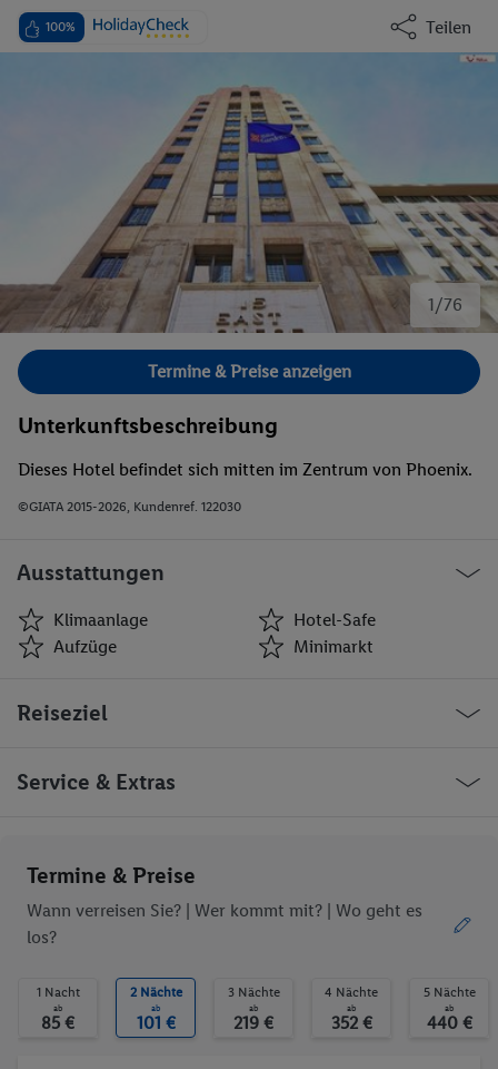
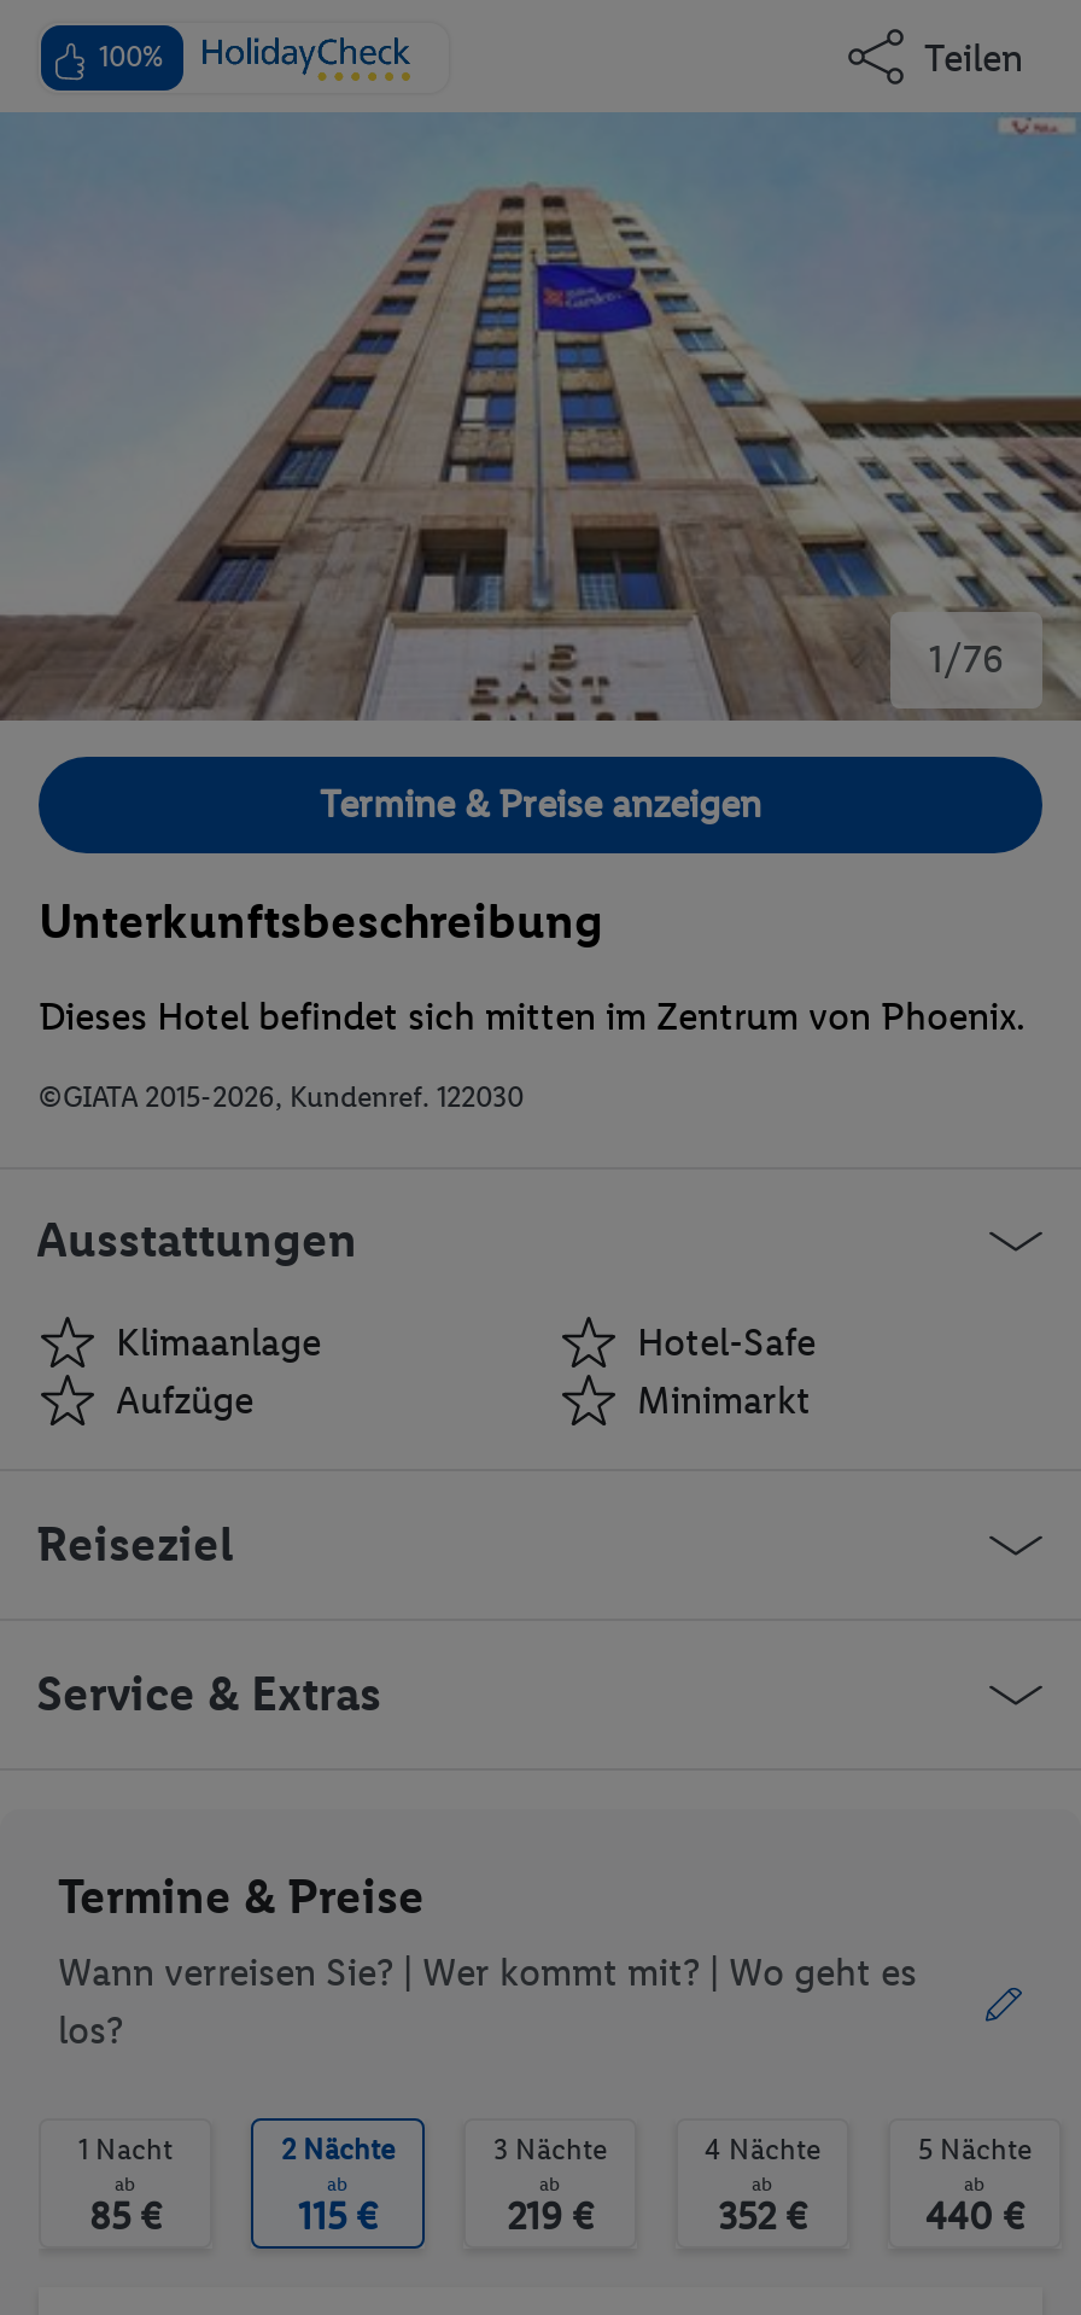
[136,1012,175,1033] 101 € -> [298,2193,378,2239] 115 €

